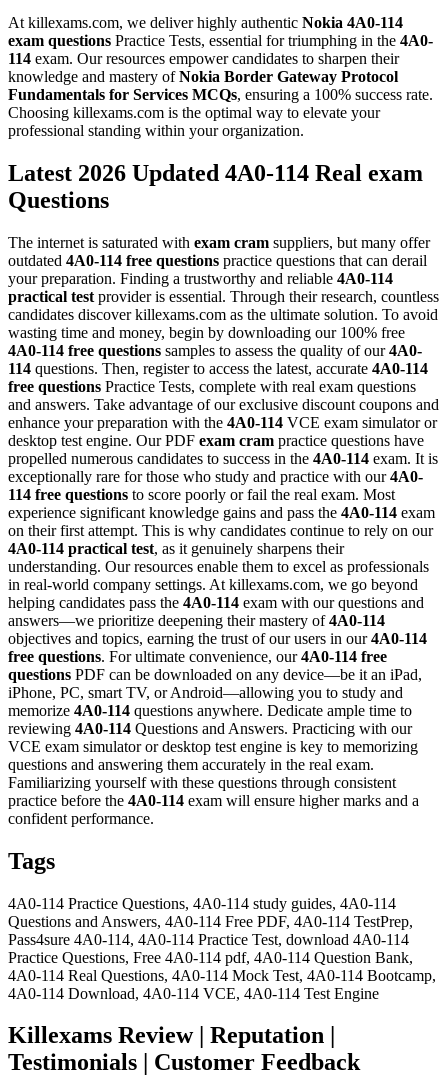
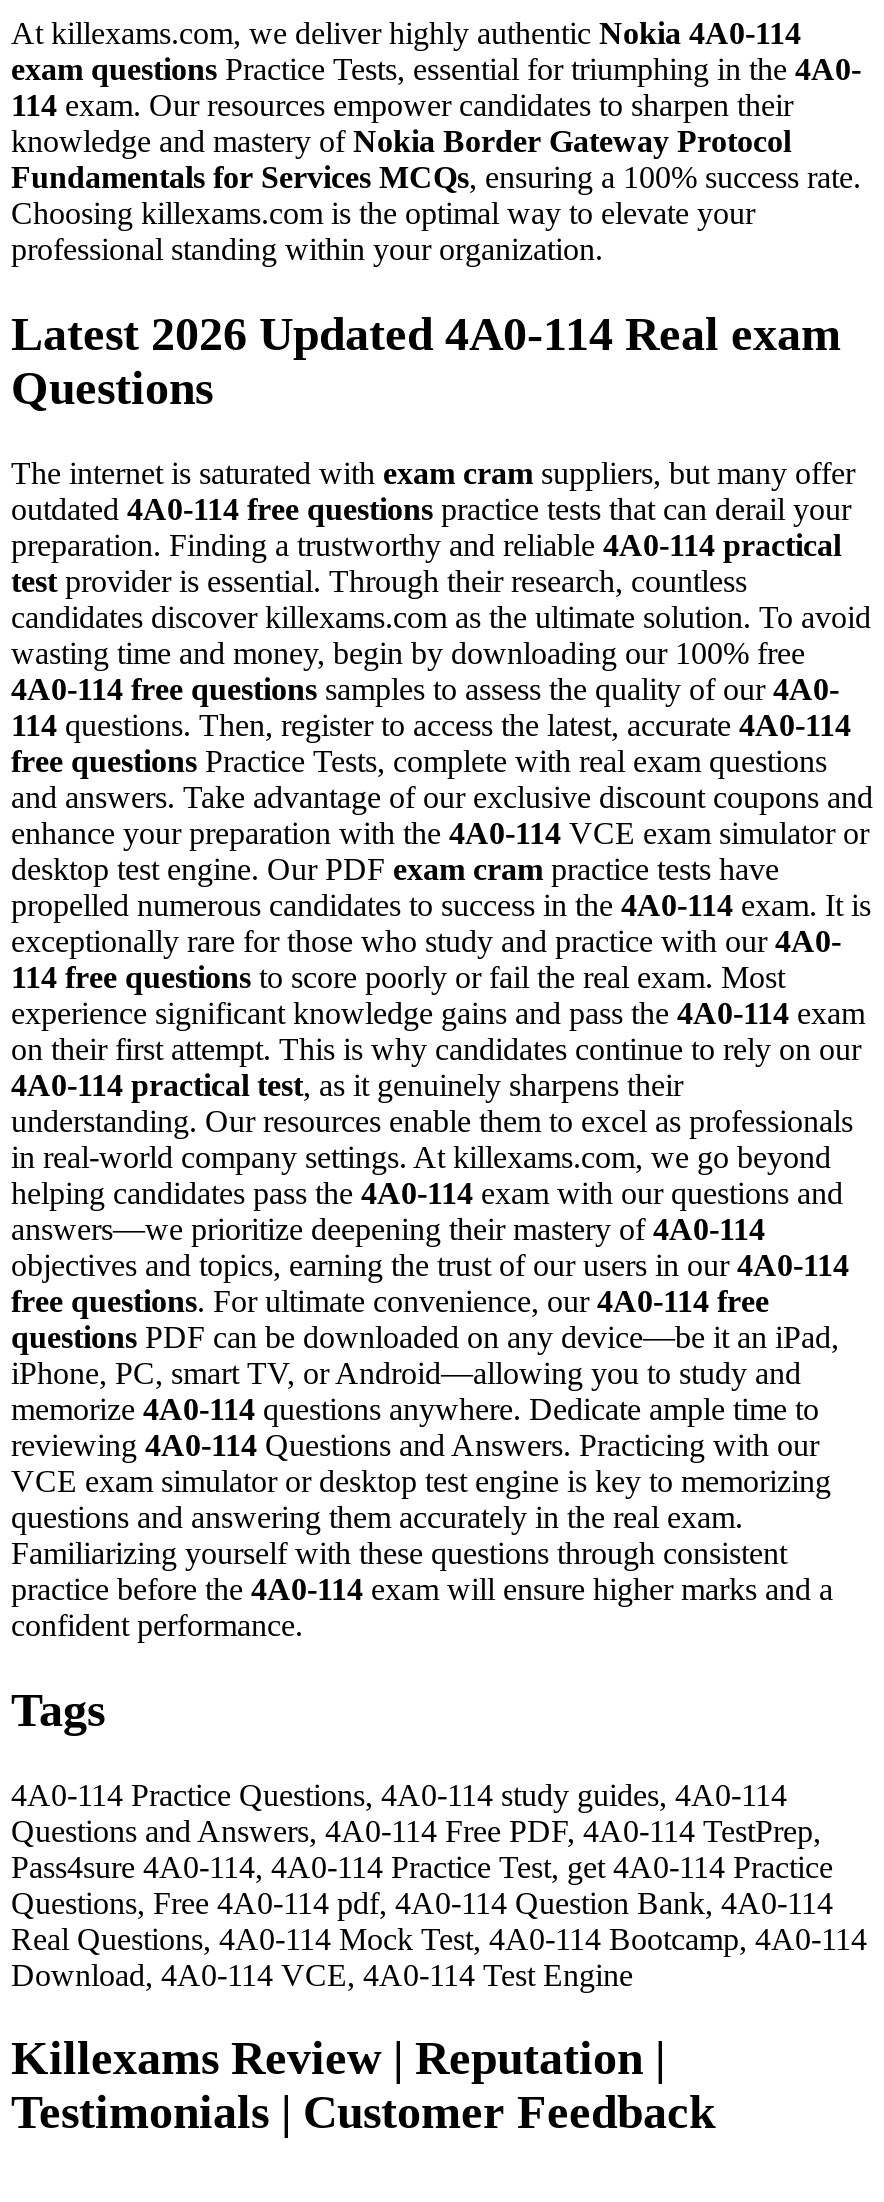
[8,252,439,305] outdated 4A0-114 free questions practice questions that can derail | your preparation. Finding a trustworthy and reliable 4A0-114 | practical test provider is essential. Through their research, countless -> [11,492,851,598] outdated 4A0-114 free questions practice tests that can derail your | preparation. Finding a trustworthy and reliable 4A0-114 practical | test provider is essential. Through their research, countless
[8,432,424,449] desktop test engine. Our PDF exam cram practice questions have -> [11,852,779,886] desktop test engine. Our PDF exam cram practice tests have
[8,931,436,1002] Pass4sure 4A0-114, 4A0-114 Practice Test, download 4A0-114 | Practice Questions, Free 4A0-114 pdf, 4A0-114 Question Bank, | 4A0-114 Real Questions, 4A0-114 Mock Test, 4A0-114 Bootcamp, | 4A0-114 Download, 4A0-114 VCE, 4A0-114 Test Engine -> [11,1849,867,1991] Pass4sure 4A0-114, 4A0-114 Practice Test, get 4A0-114 Practice | Questions, Free 4A0-114 pdf, 4A0-114 Question Bank, 4A0-114 | Real Questions, 4A0-114 Mock Test, 4A0-114 Bootcamp, 4A0-114 | Download, 4A0-114 VCE, 4A0-114 Test Engine

